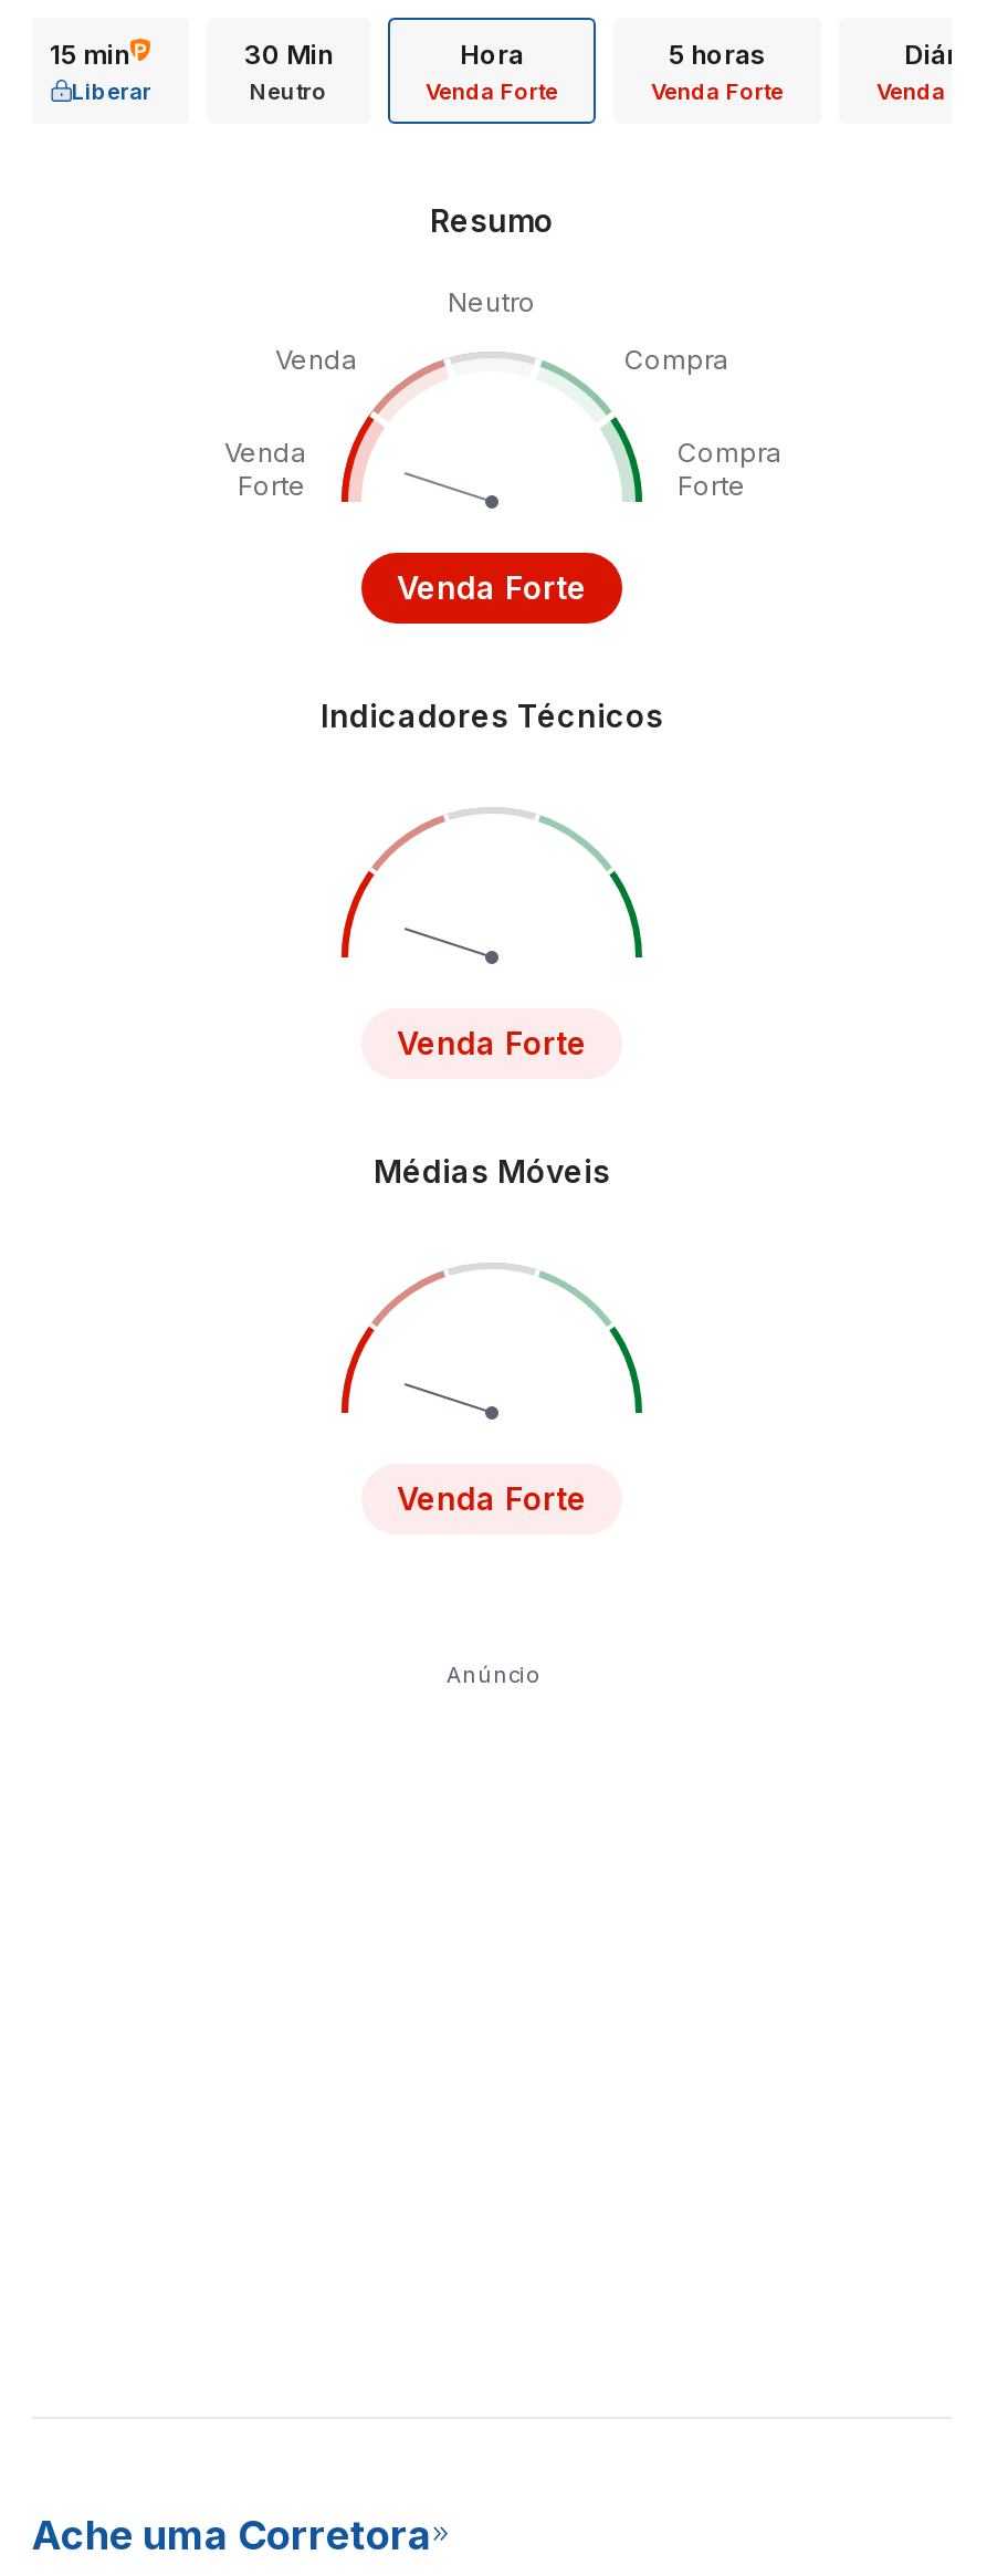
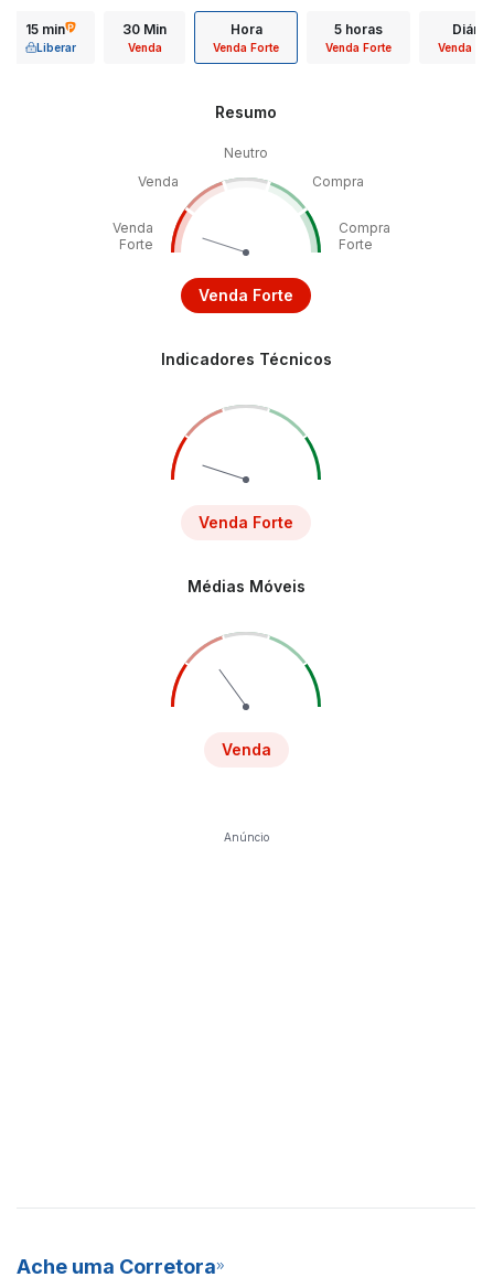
[250,77,327,103] Neutro -> [127,41,162,54] Venda
[397,1479,587,1516] Venda Forte -> [221,740,271,758] Venda

